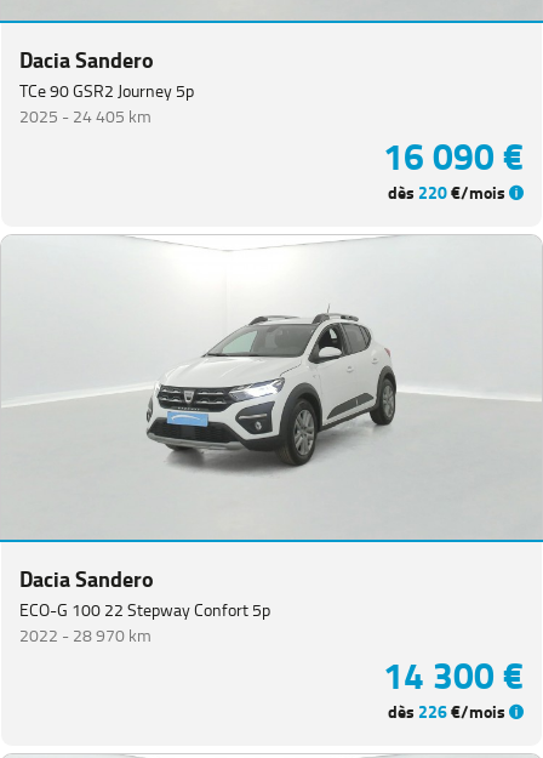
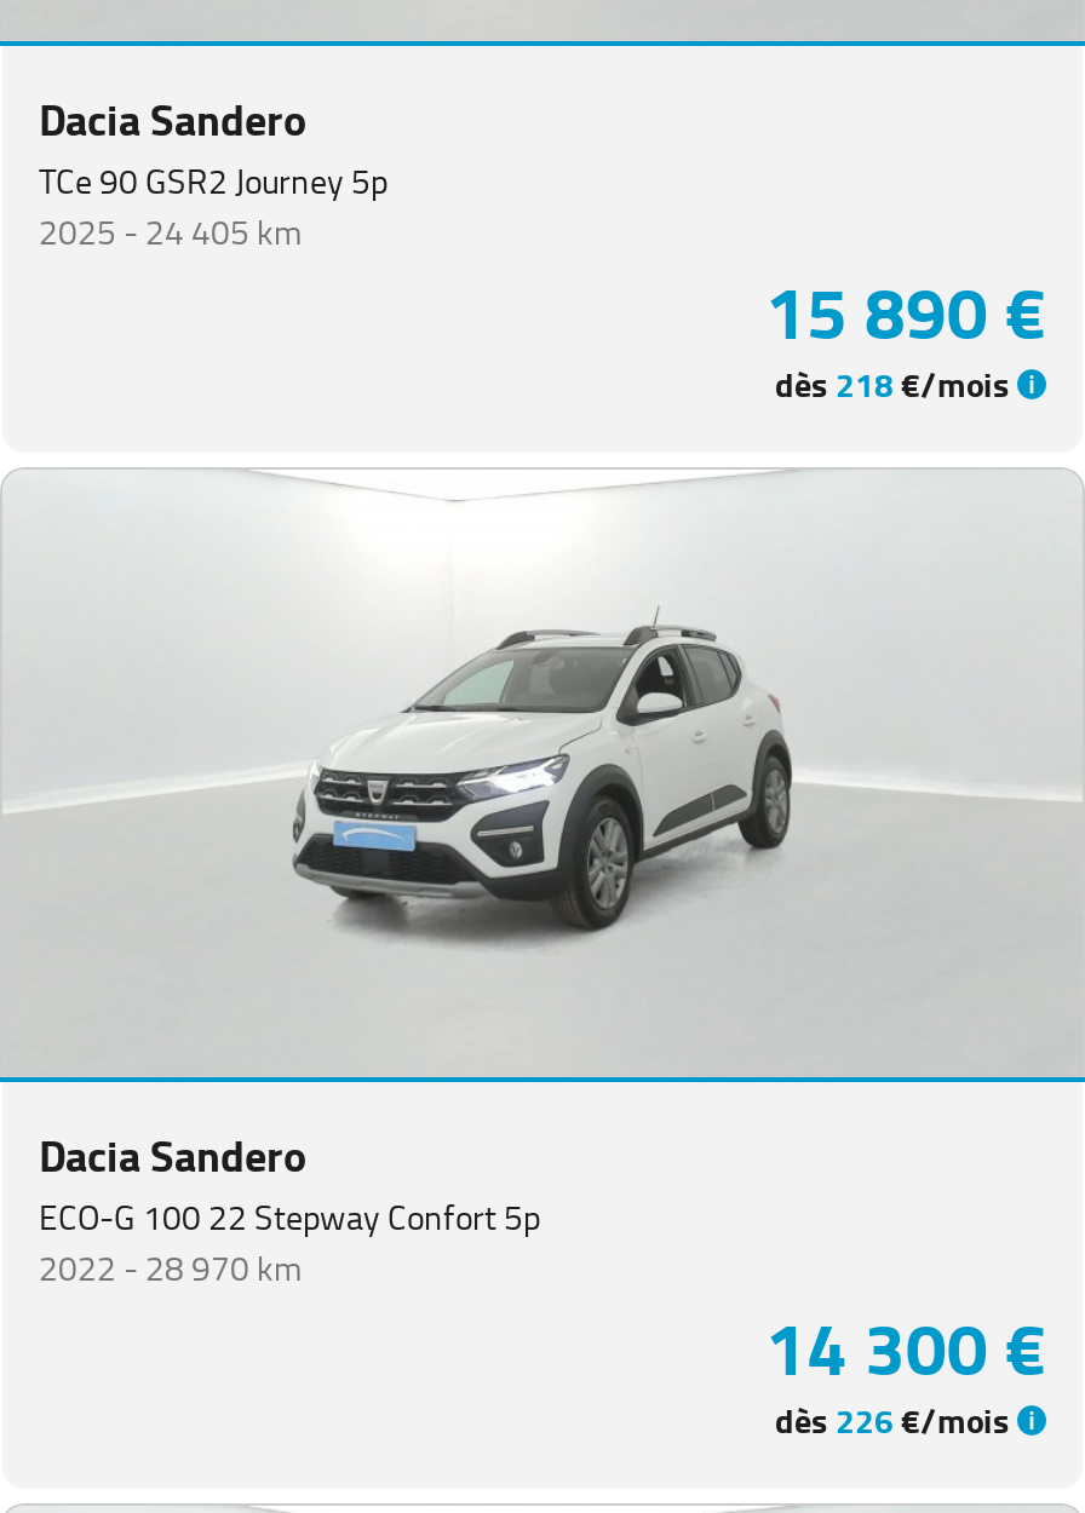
[383,125,524,190] 16 090 € -> [765,250,1046,379] 15 890 €
[388,179,509,209] dès 220€/mois -> [775,357,1017,417] dès 218€/mois

